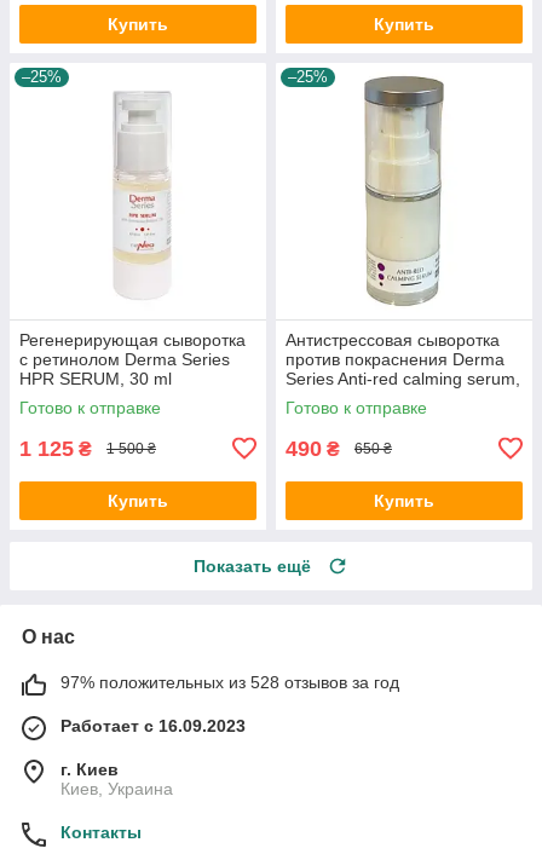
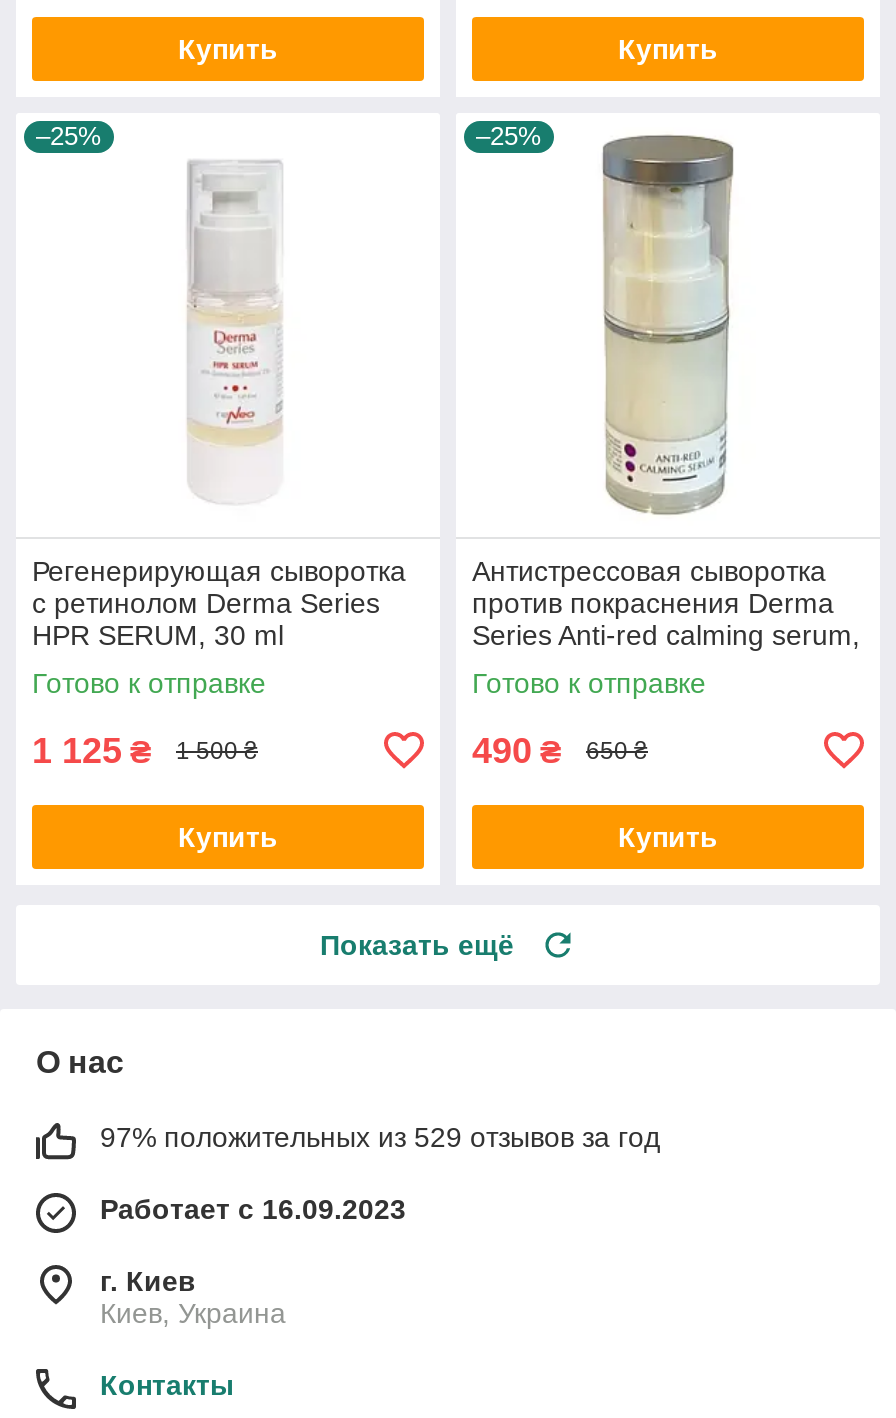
[60,672,399,692] 97% положительных из 528 отзывов за год -> [100,1121,660,1153] 97% положительных из 529 отзывов за год

